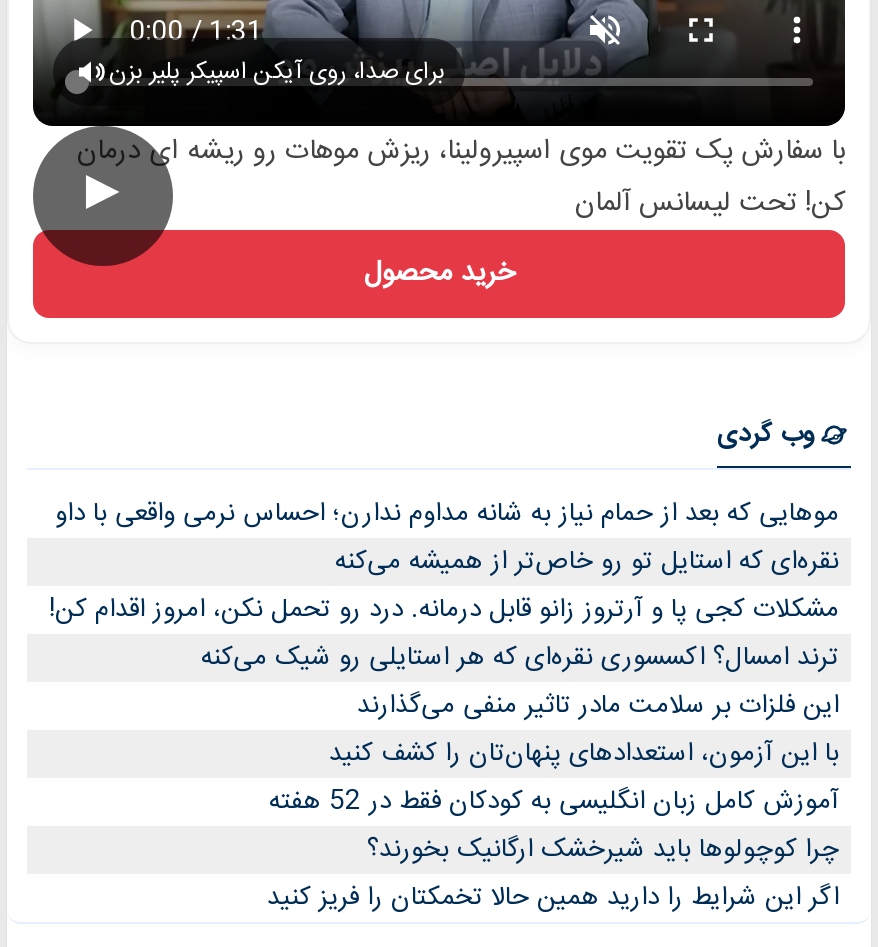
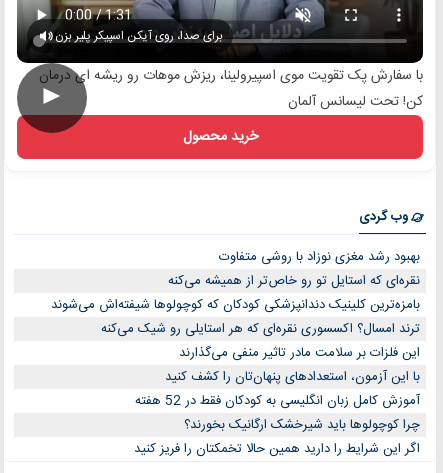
[55,493,839,537] موهایی که بعد از حمام نیاز به شانه مداوم ندارن؛ احساس نرمی واقعی با داو -> [219,246,420,268] بهبود رشد مغزی نوزاد با روشی متفاوت
[49,589,839,633] مشکلات کجی پا و آرتروز زانو قابل درمانه. درد رو تحمل نکن، امروز اقدام کن! -> [51,294,420,316] بامزه‌ترین کلینیک دندانپزشکی کودکان که کوچولوها شیفته‌اش می‌شوند

